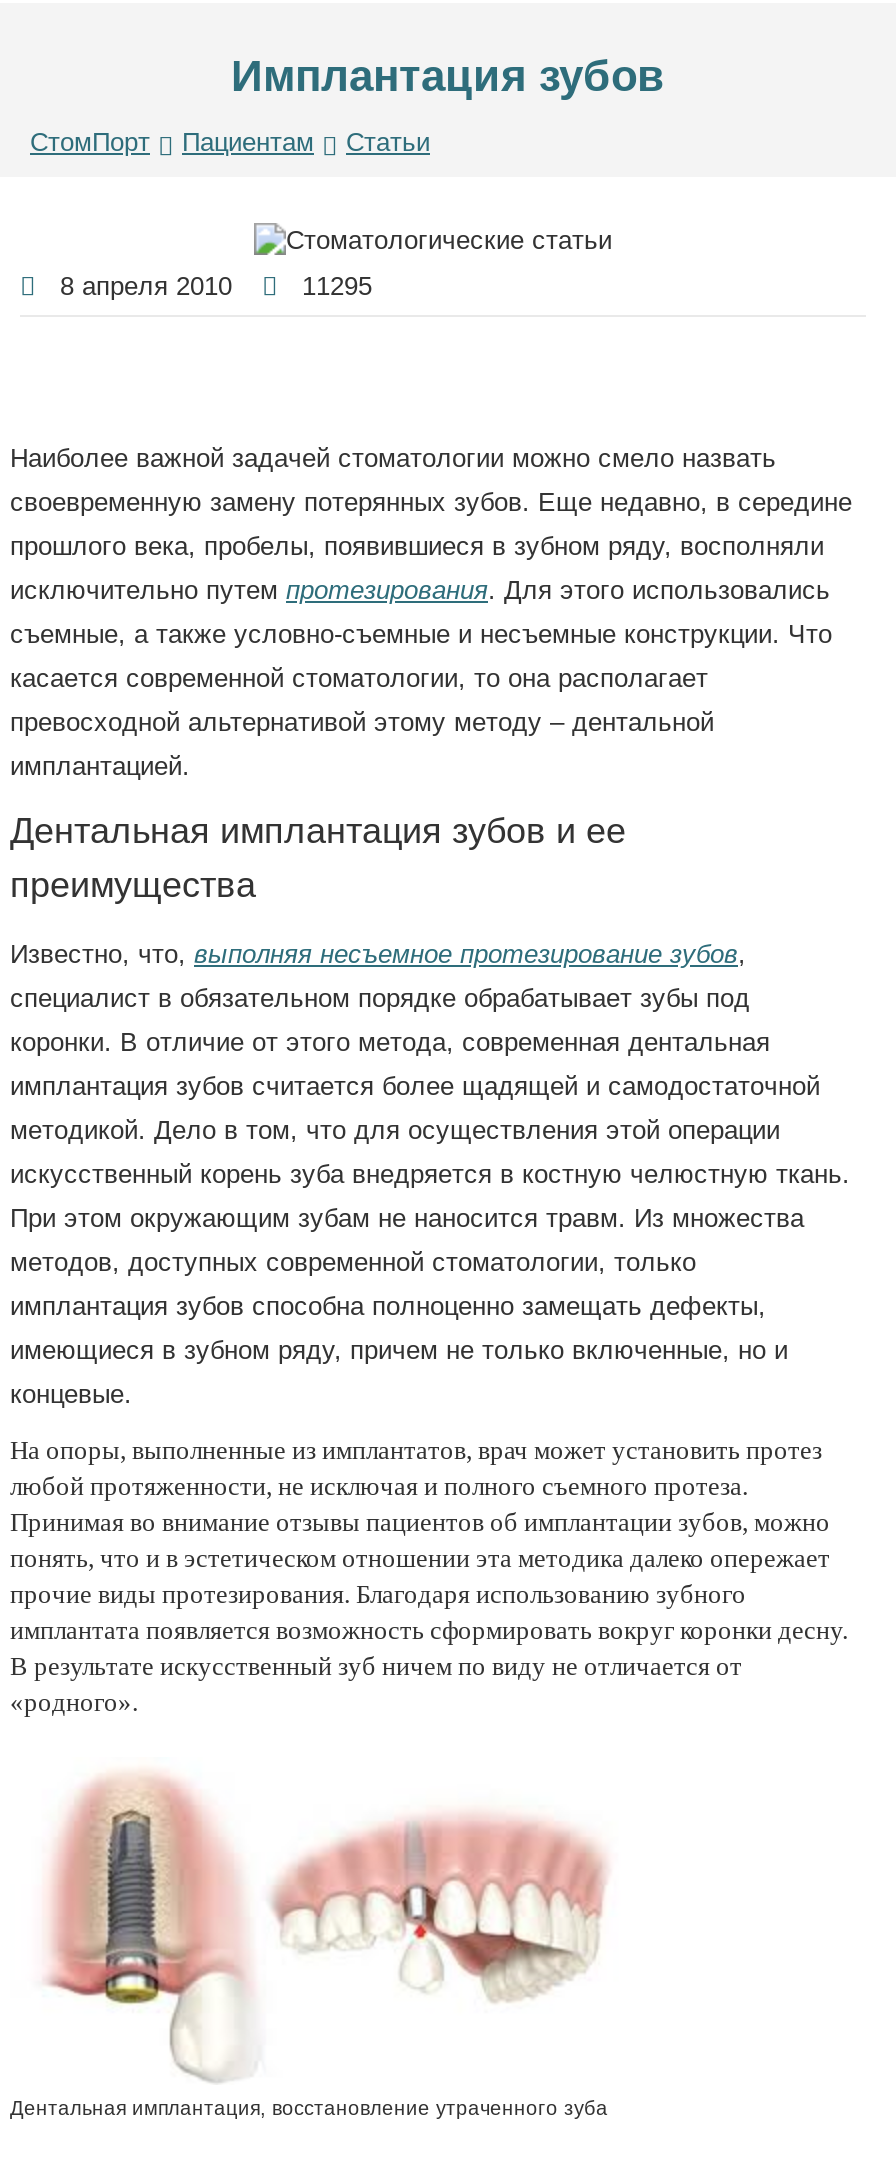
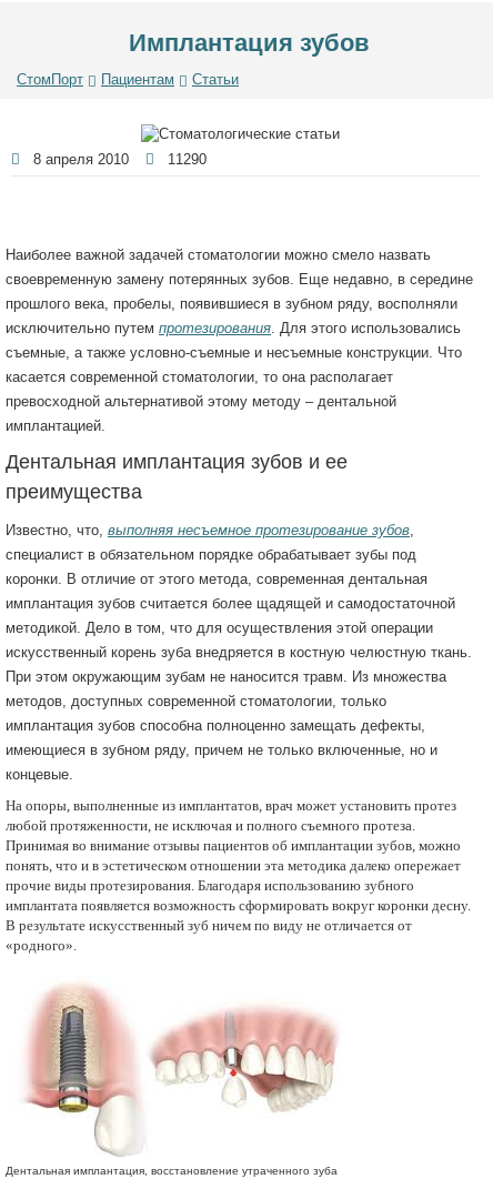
[302,270,372,300] 11295 -> [168,151,207,167] 11290

